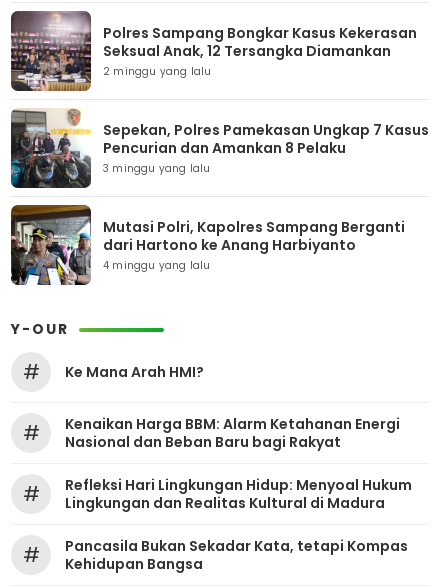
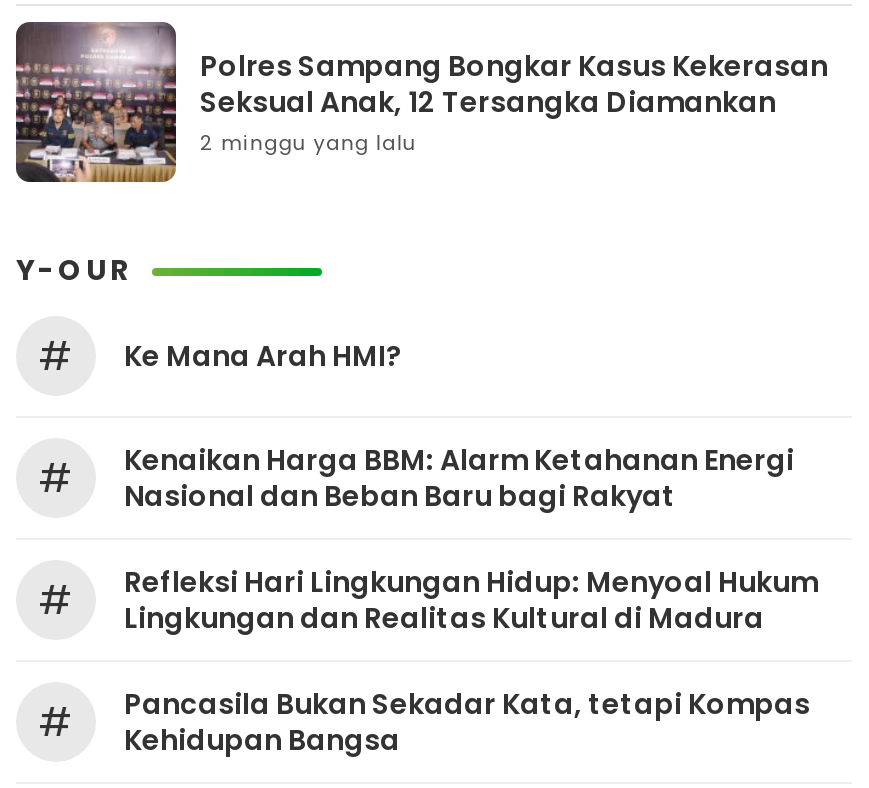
[10,108,429,273] [image] | Sepekan, Polres Pamekasan Ungkap 7 Kasus | Pencurian dan Amankan 8 Pelaku | 3 minggu yang lalu | Mutasi Polri, Kapolres Sampang Berganti | dari Hartono ke Anang Harbiyanto | 4 minggu yang lalu -> none
[10,204,89,286] [image] -> none

